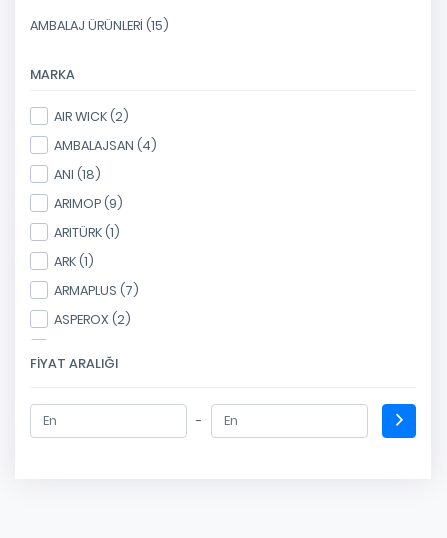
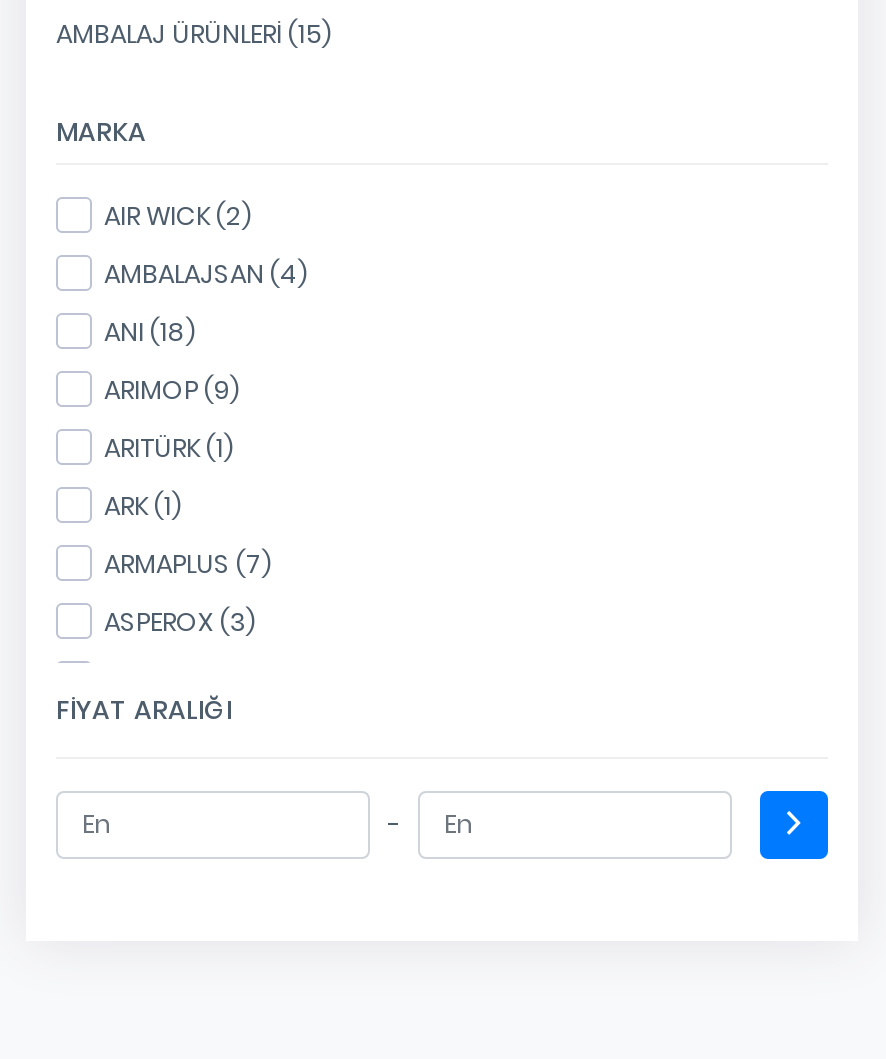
[54,311,131,328] ASPEROX (2) -> [104,605,258,639] ASPEROX (3)

